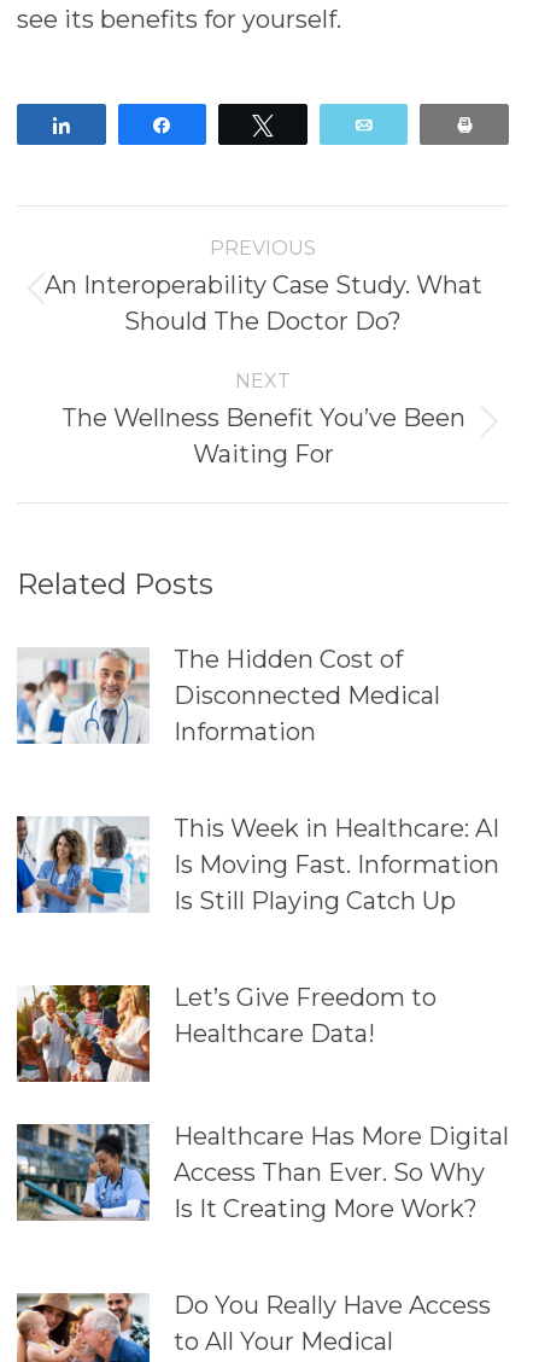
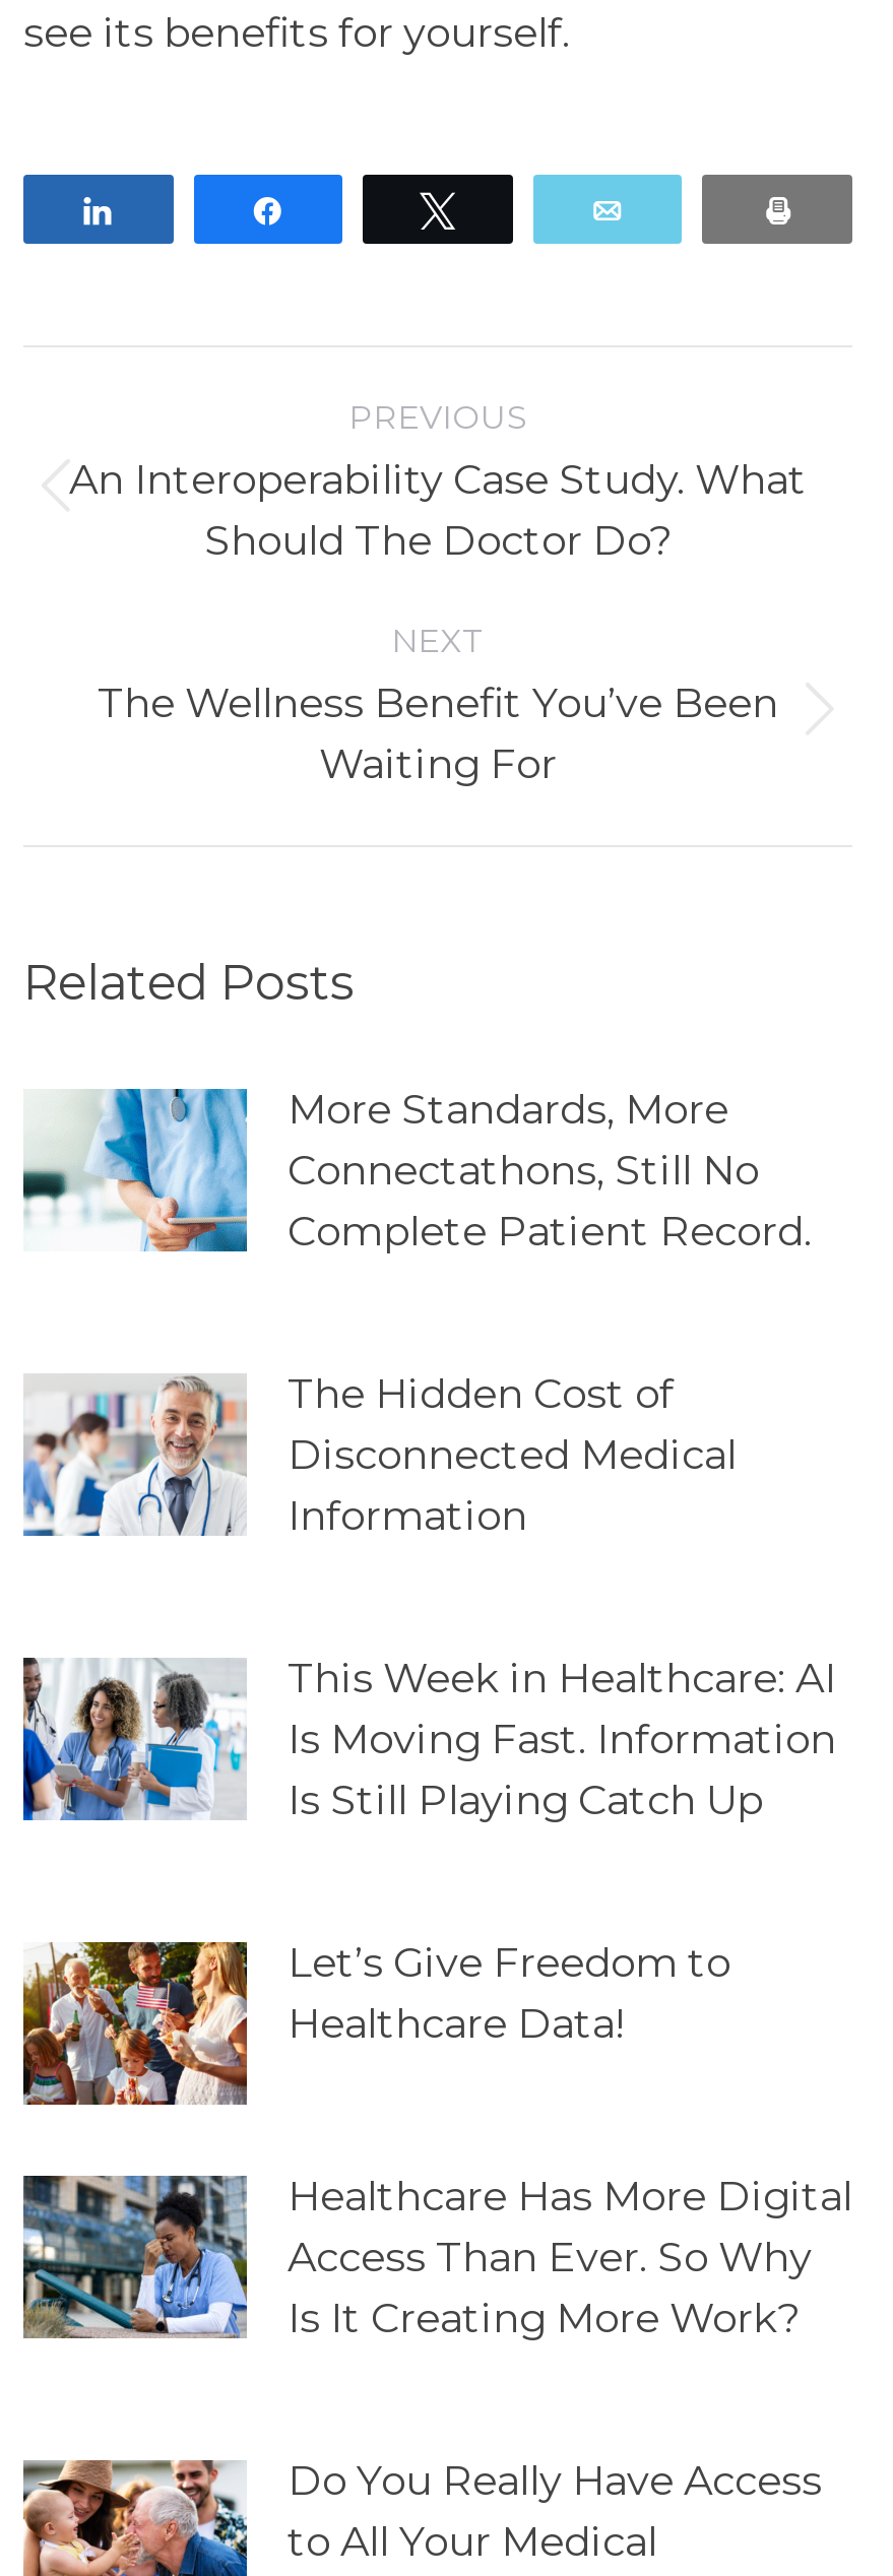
none -> [21,1085,812,1255] [image] | More Standards, More | Connectathons, Still No | Complete Patient Record.

